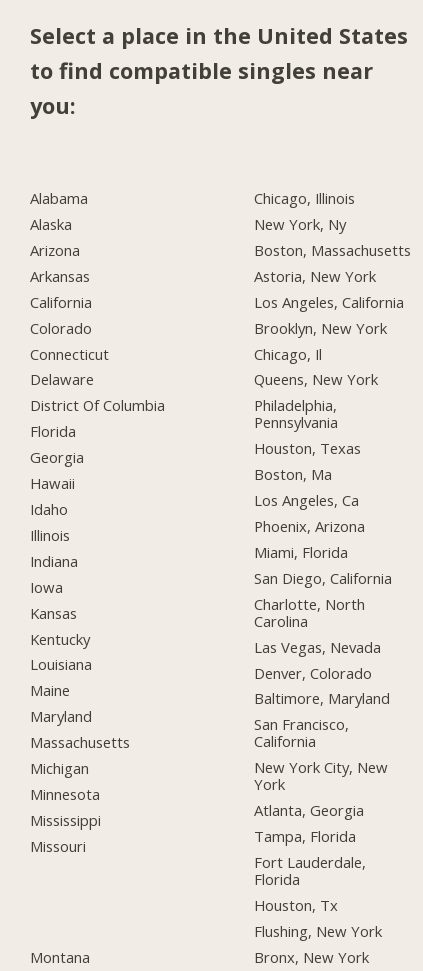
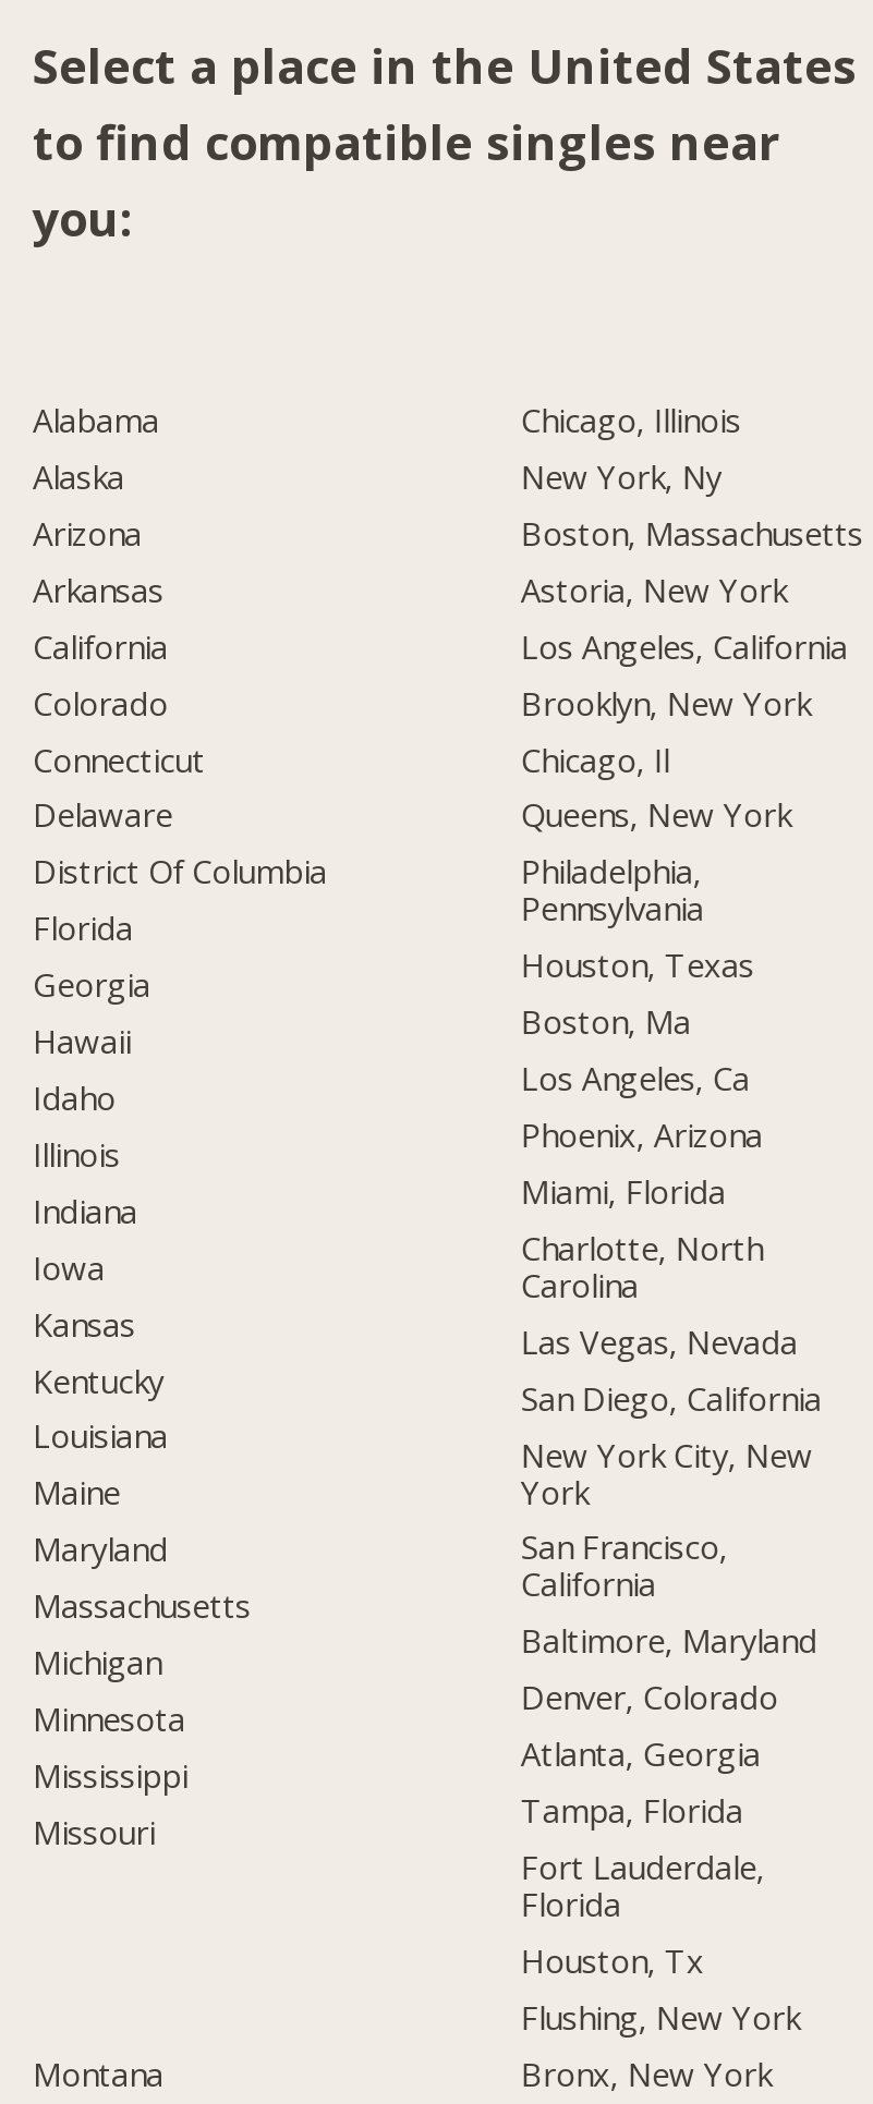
moved [254,568,392,588] -> [521,1375,821,1419]: San Diego, California
moved [254,594,381,657] -> [521,1225,797,1362]: Charlotte, North | Carolina | Las Vegas, Nevada
moved [254,662,390,708] -> [521,1619,817,1719]: Denver, Colorado | Baltimore, Maryland
moved [254,757,388,794] -> [521,1432,813,1512]: New York City, New | York

